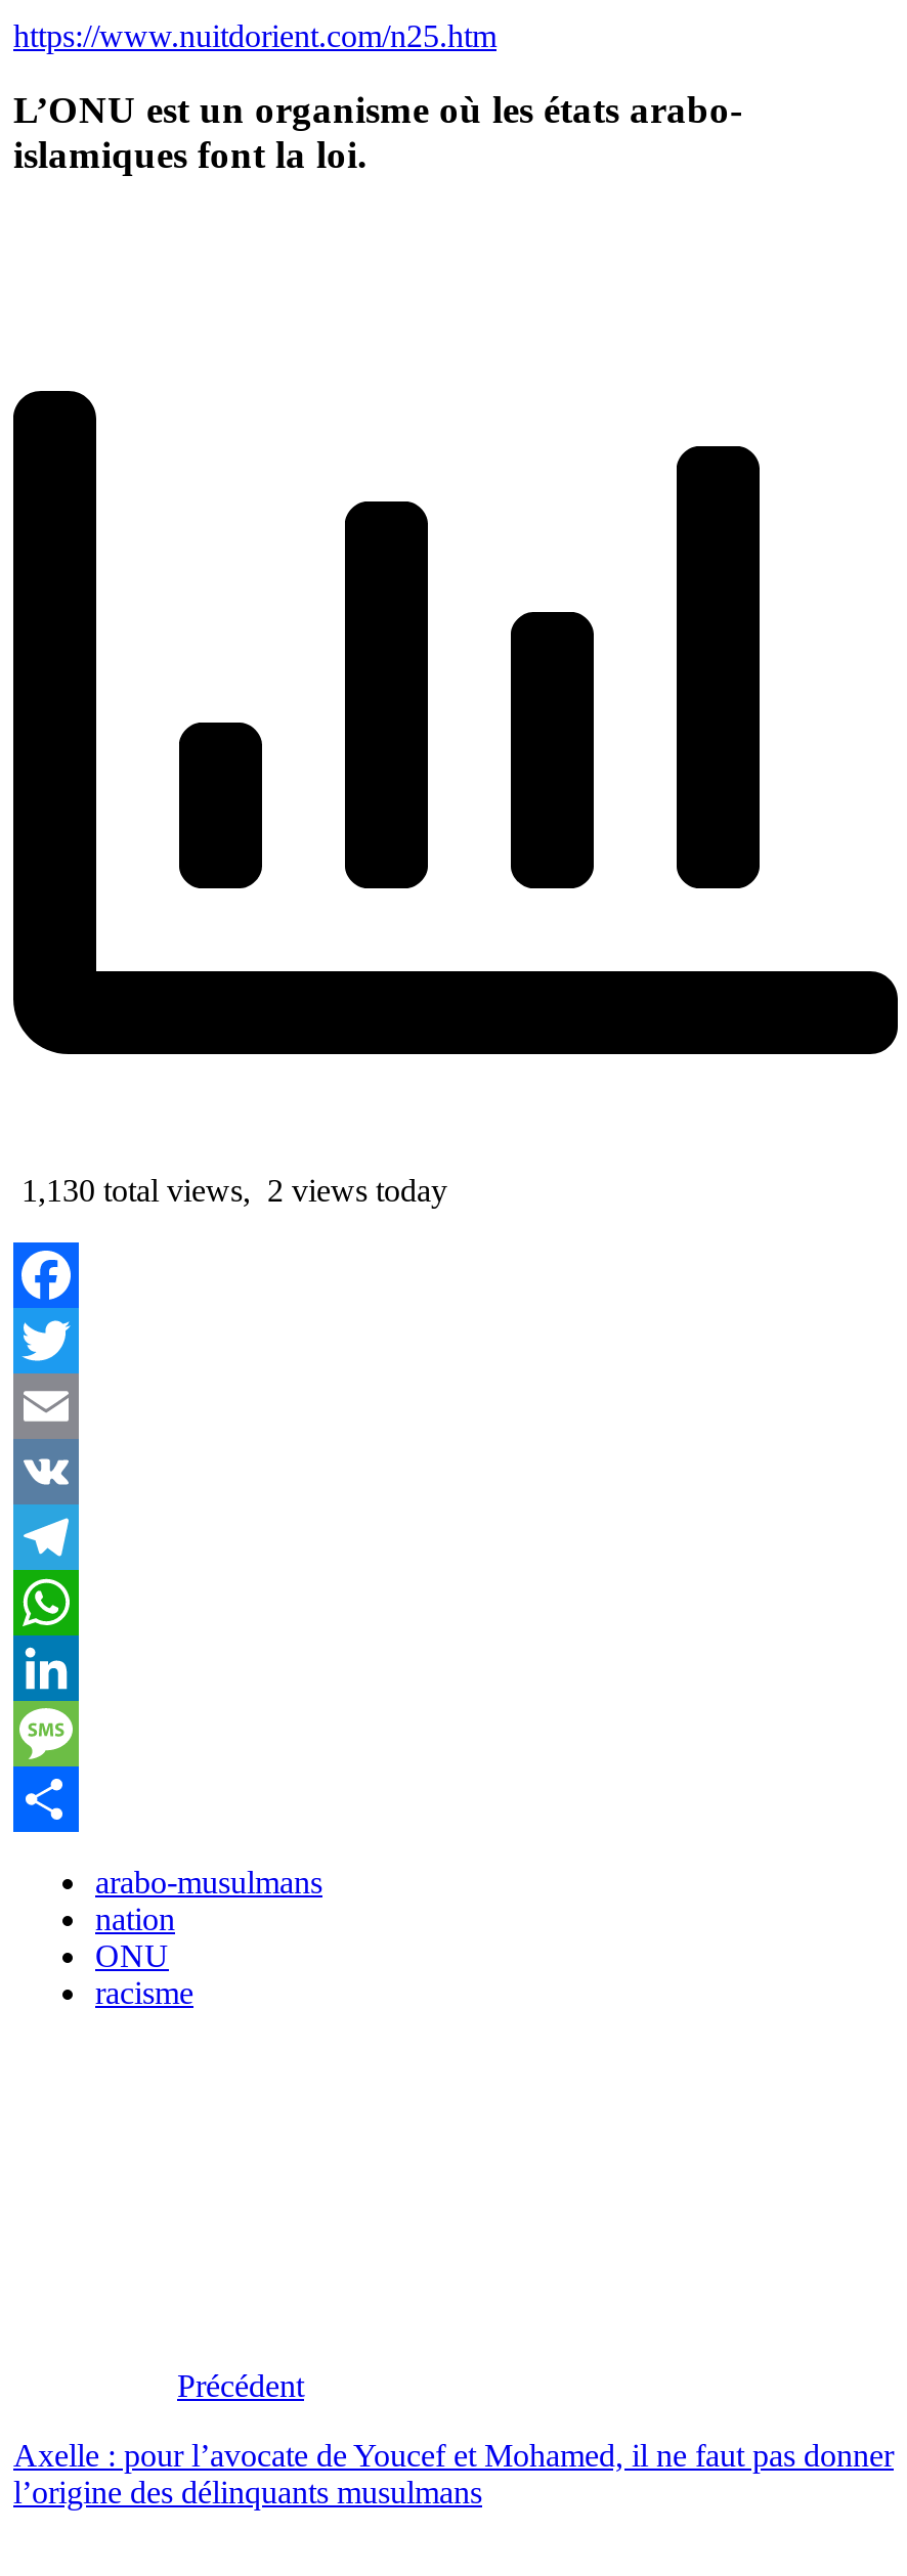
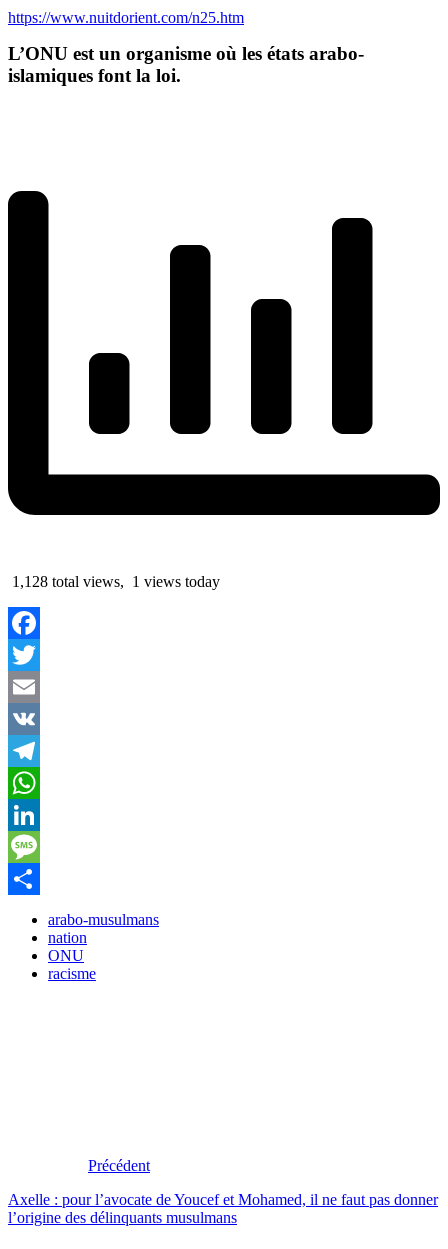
[13,1172,447,1207] 1,130 total views, 2 views today -> [8,573,220,590] 1,128 total views, 1 views today

